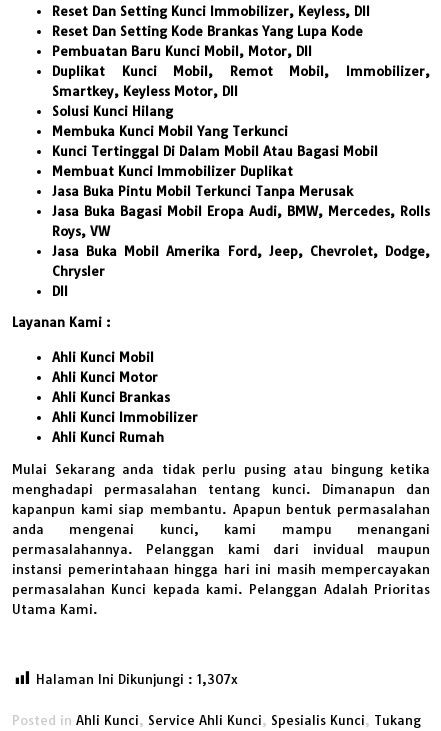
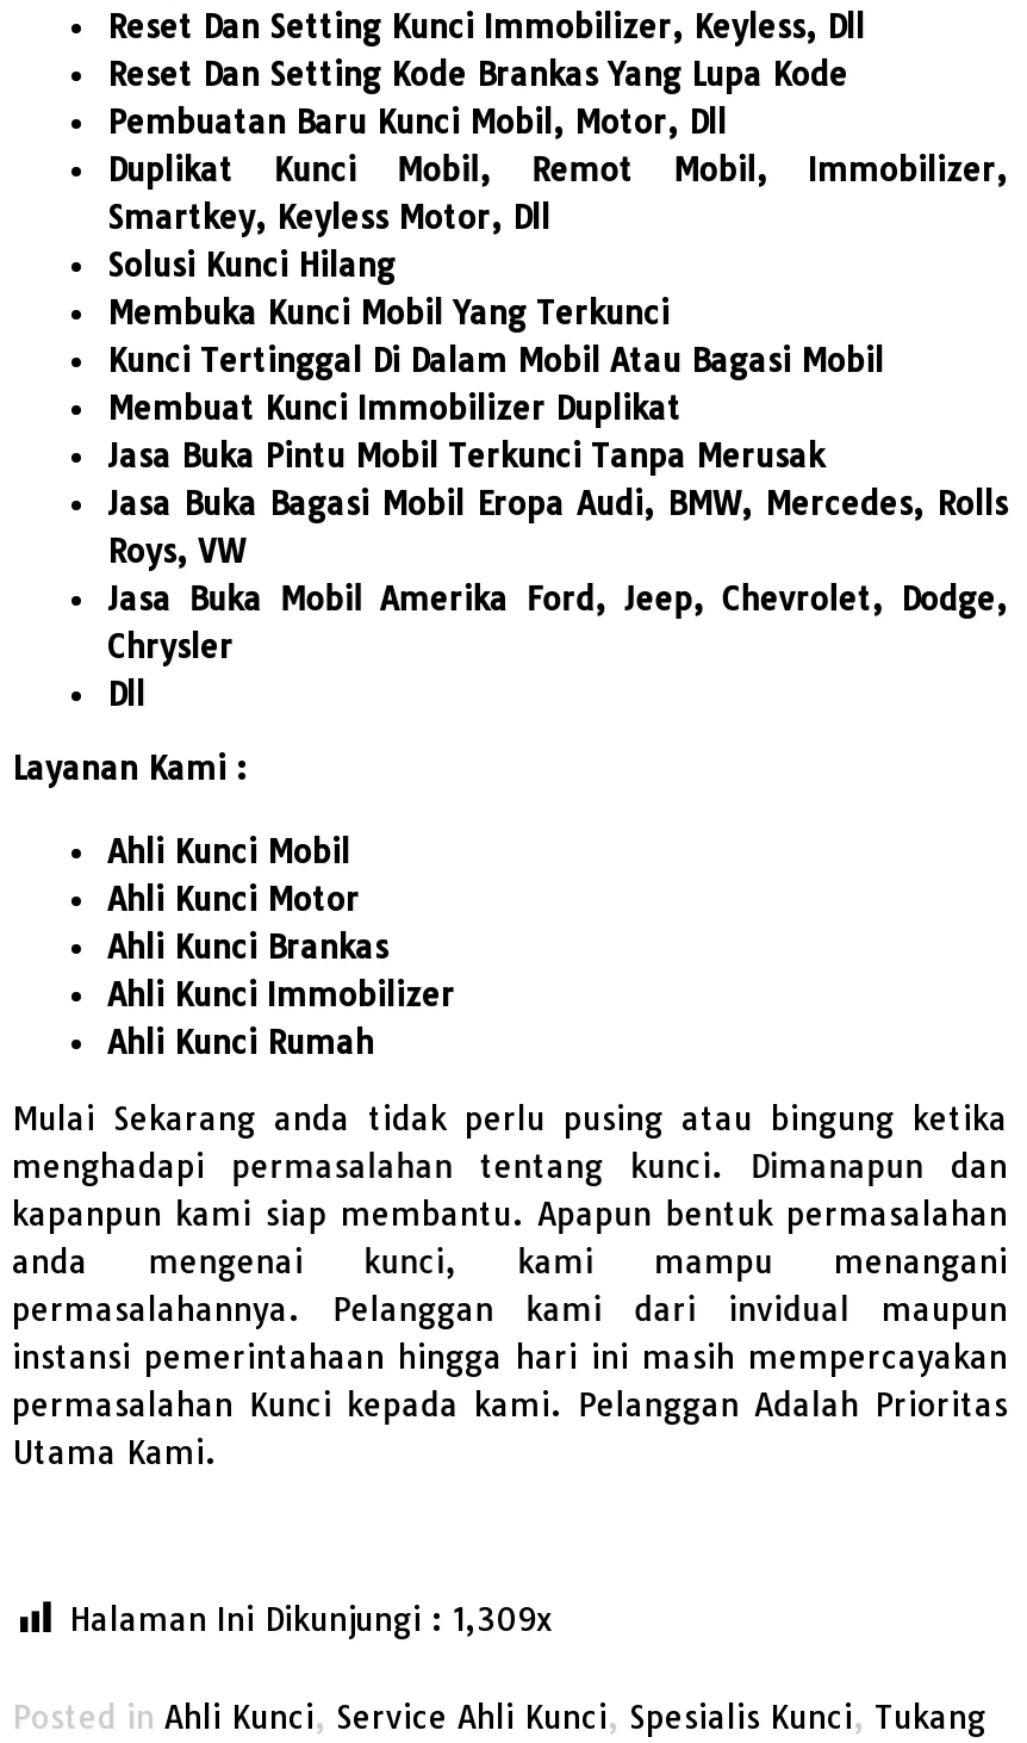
[36,670,231,686] Halaman Ini Dikunjungi : 1,307 -> [69,1599,536,1637] Halaman Ini Dikunjungi : 1,309

